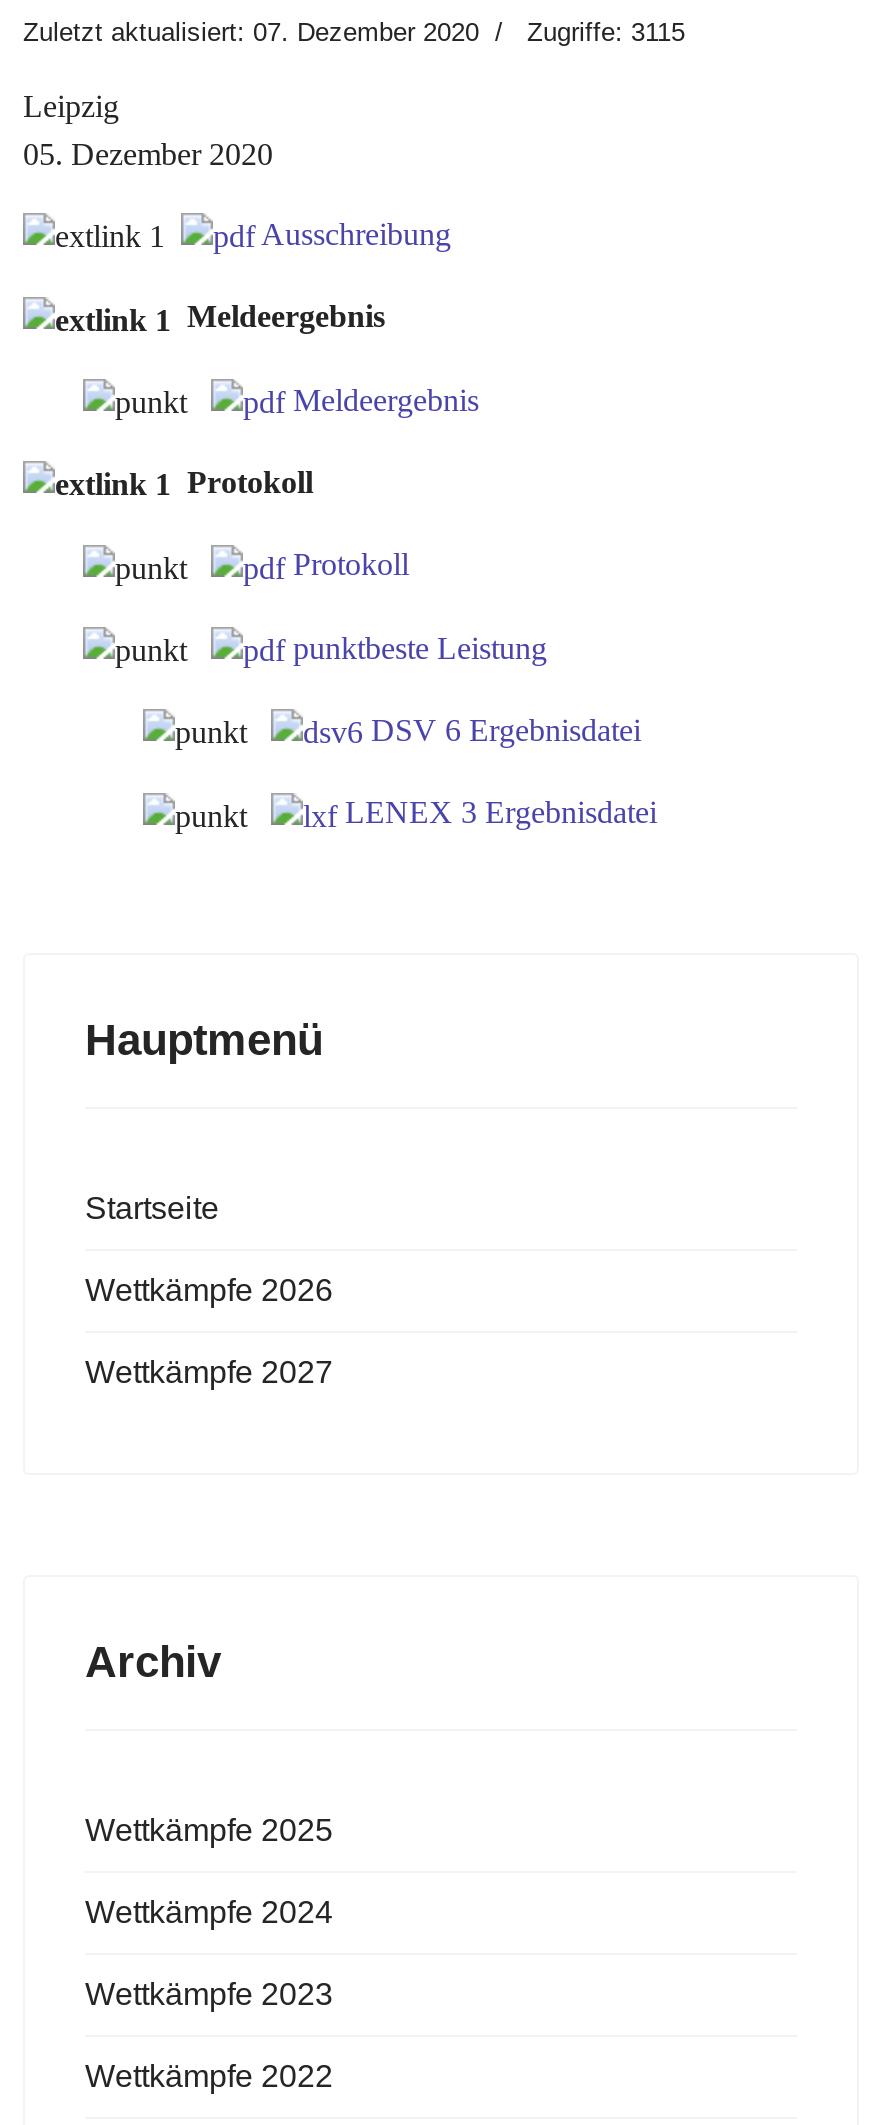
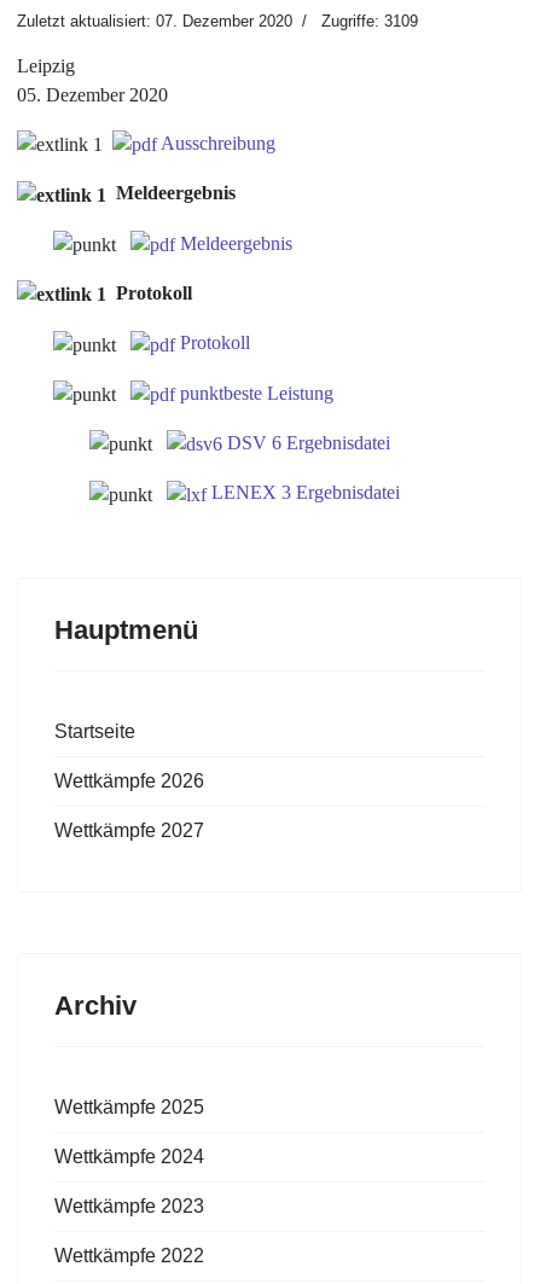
[23,17,685,47] Zuletzt aktualisiert: 07. Dezember 2020 Zugriffe: 3115 -> [17,12,418,30] Zuletzt aktualisiert: 07. Dezember 2020 Zugriffe: 3109

